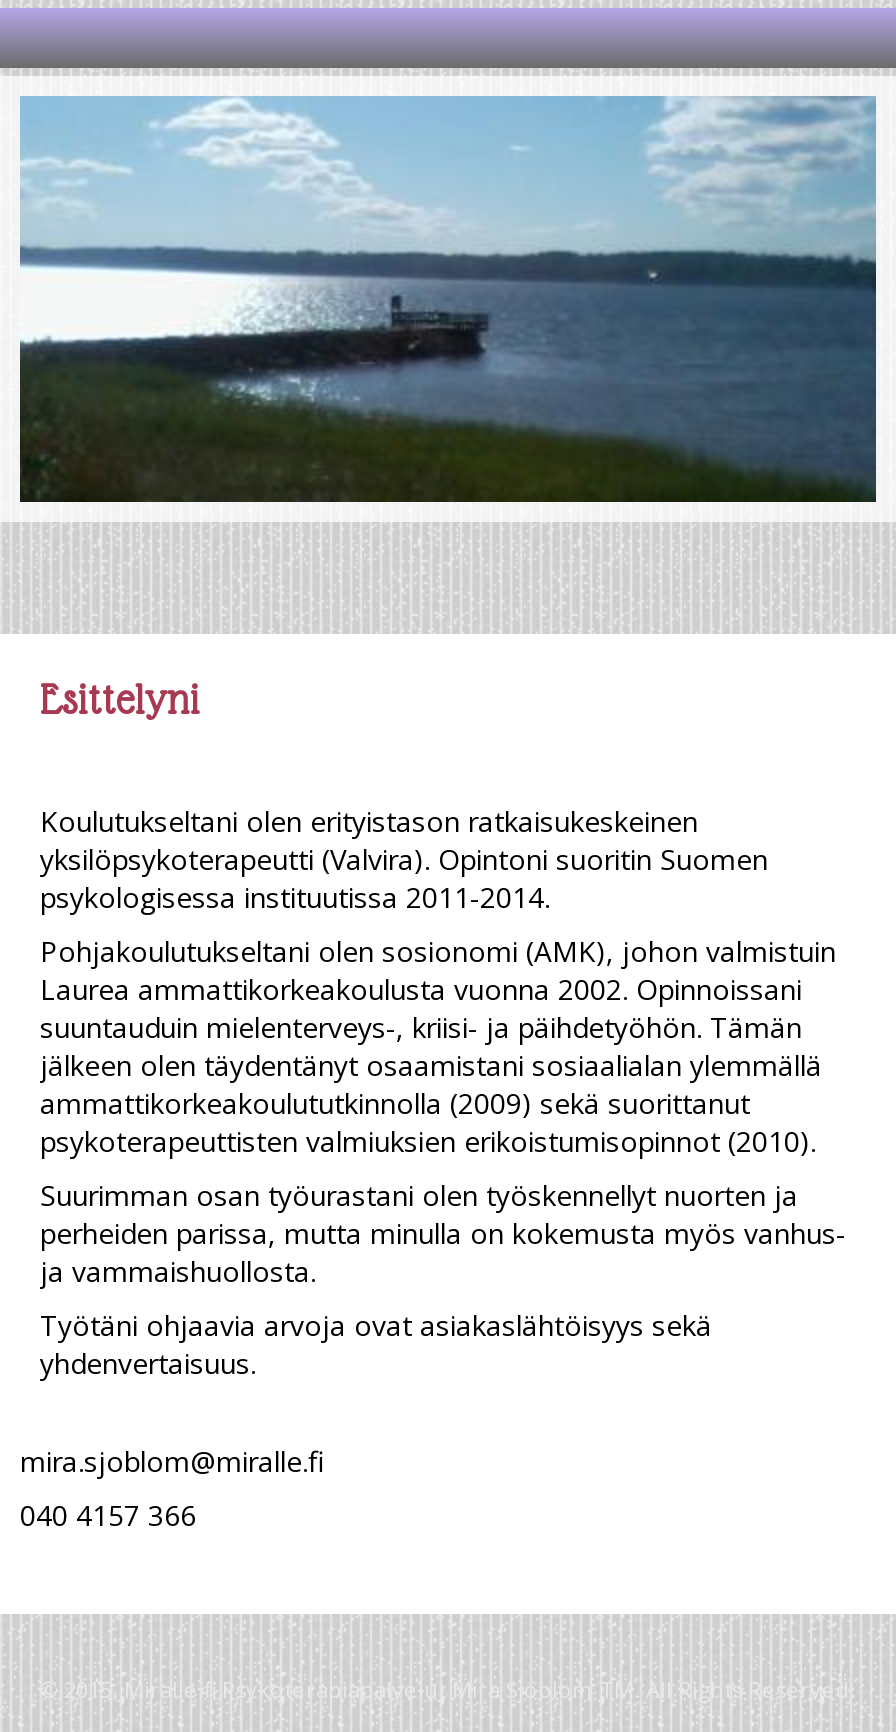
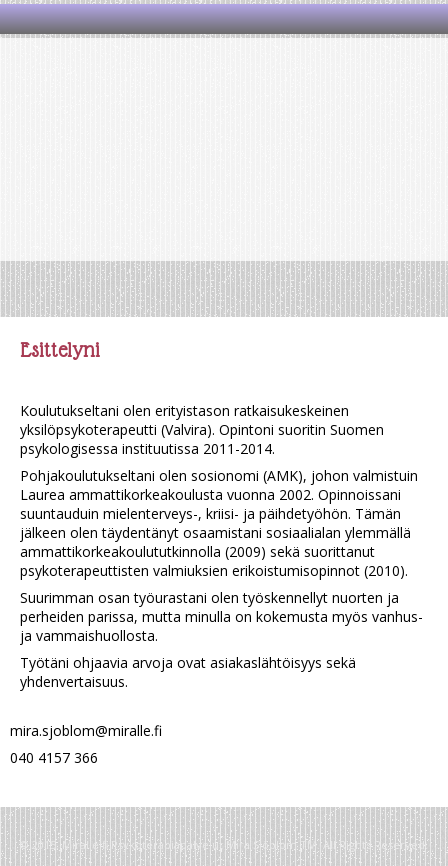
[18,94,878,504] [image] -> none

